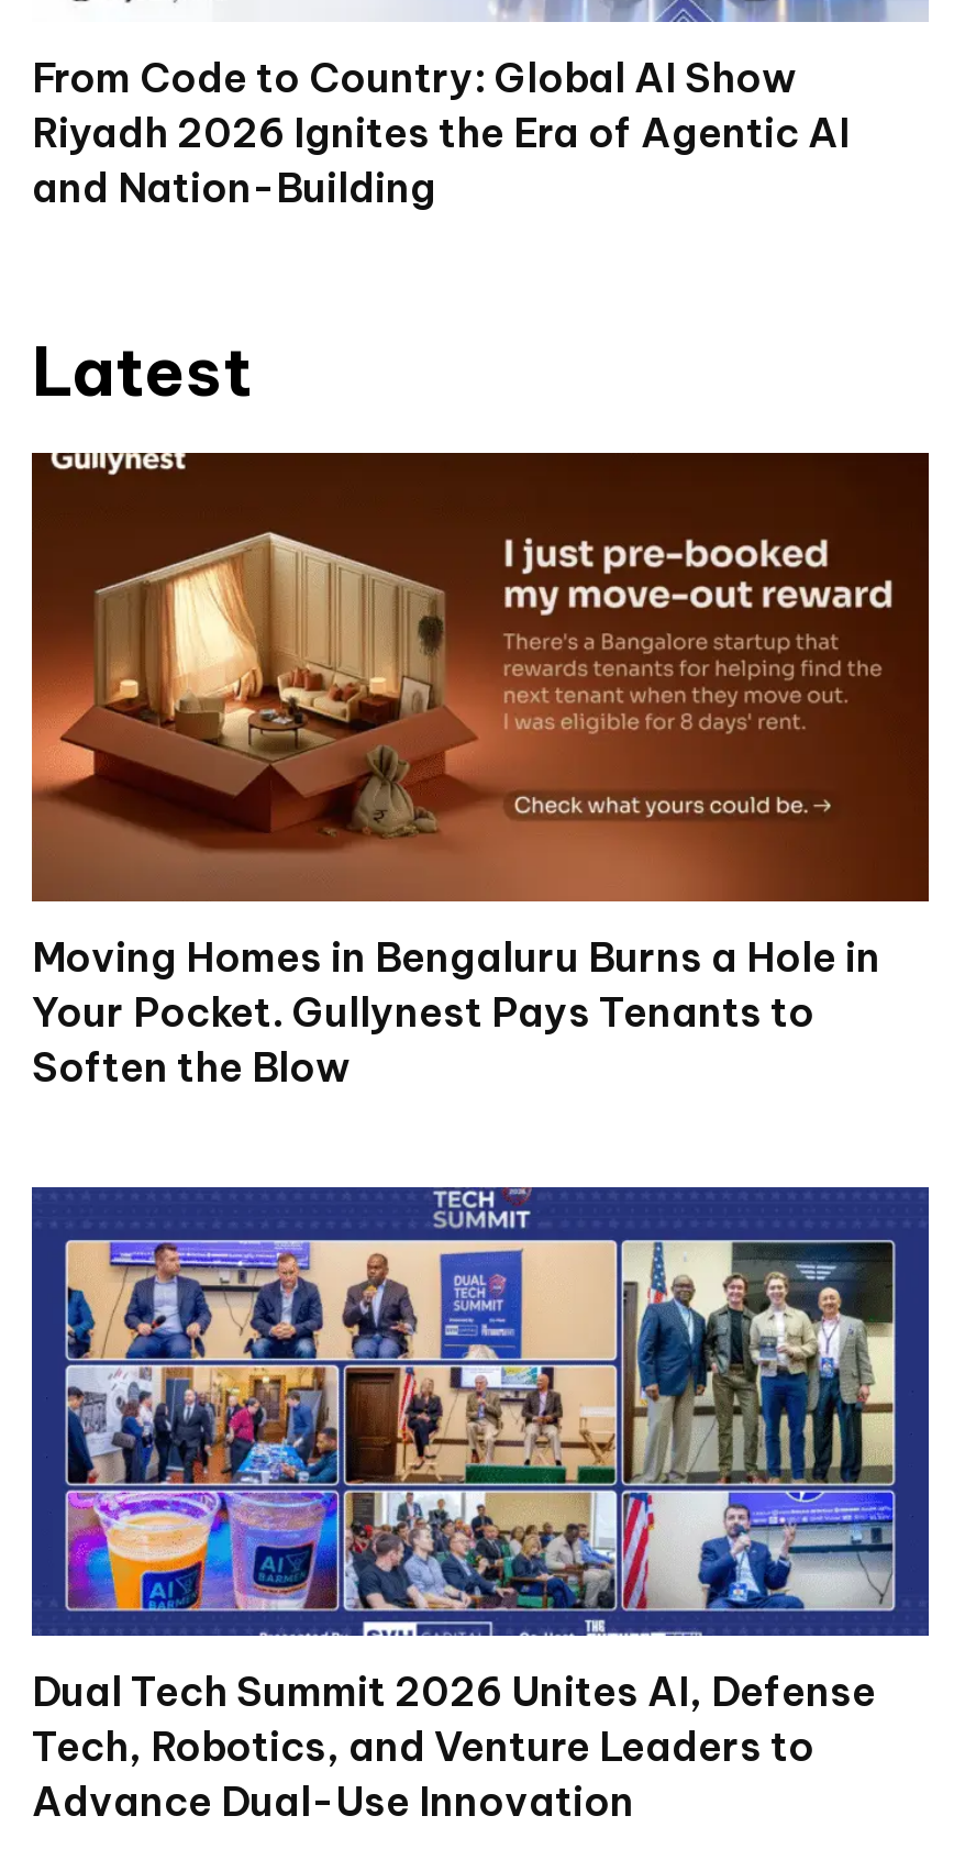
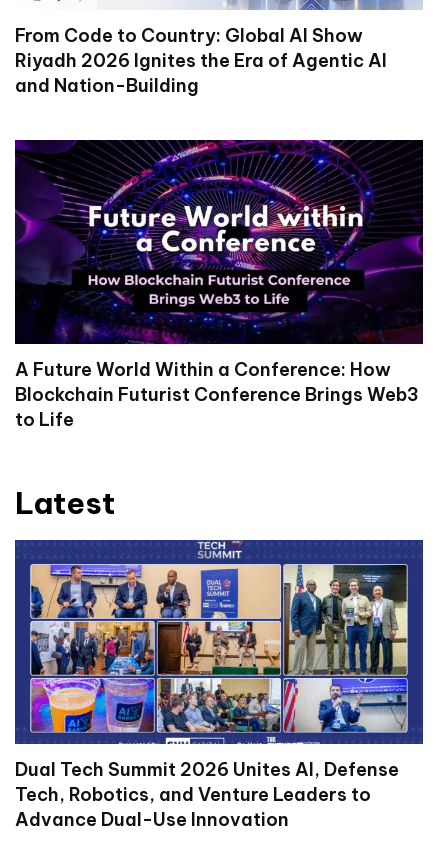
none -> [15,358,419,431] A Future World Within a Conference: How | Blockchain Futurist Conference Brings Web3 | to Life
moved [32,330,252,413] -> [15,484,115,522]: Latest
[30,451,931,827] [image] -> [14,139,424,345] [image]
[32,932,880,1093] Moving Homes in Bengaluru Burns a Hole in | Your Pocket. Gullynest Pays Tenants to | Soften the Blow -> none

